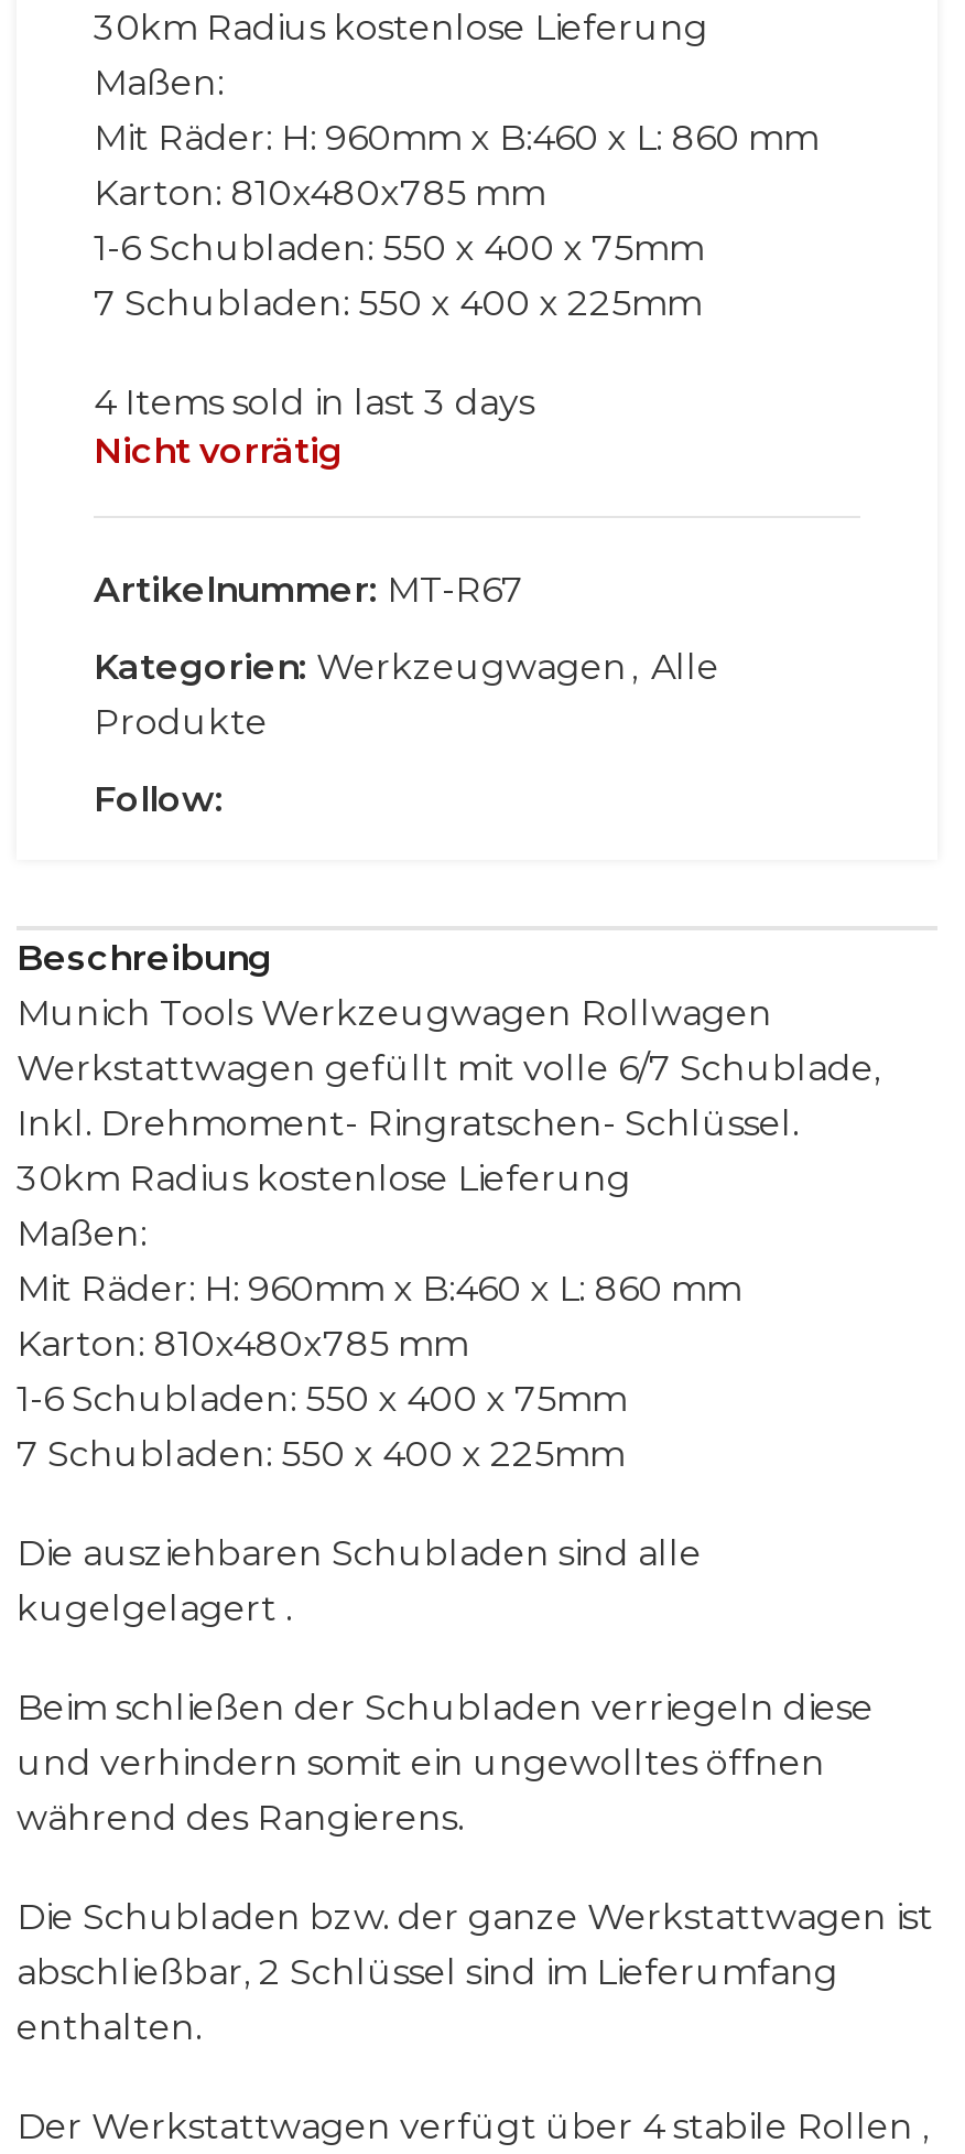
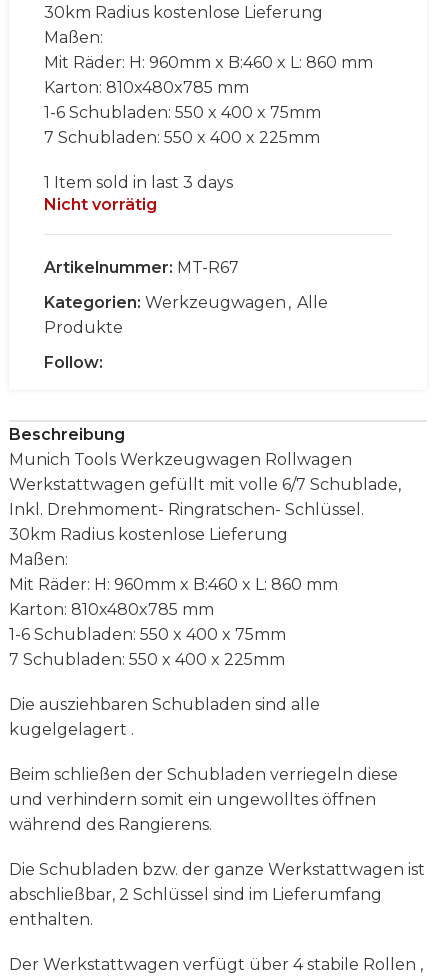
[94,382,534,424] 4 Items sold in last 3 days -> [44,173,233,192] 1 Item sold in last 3 days

